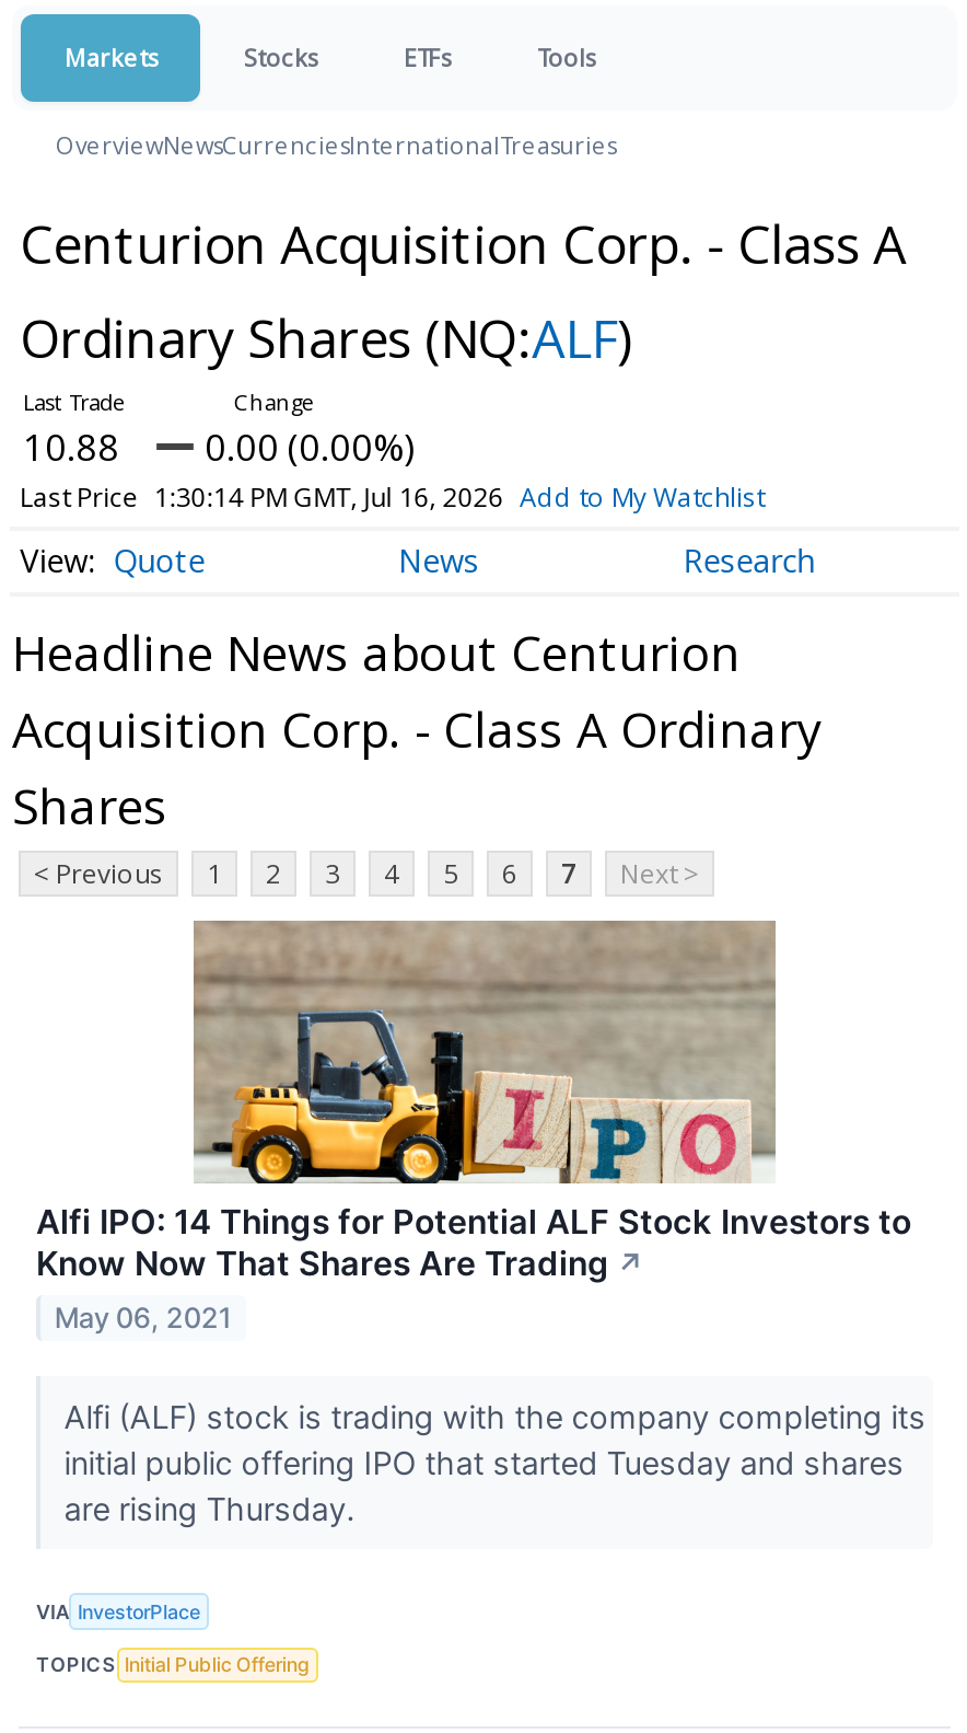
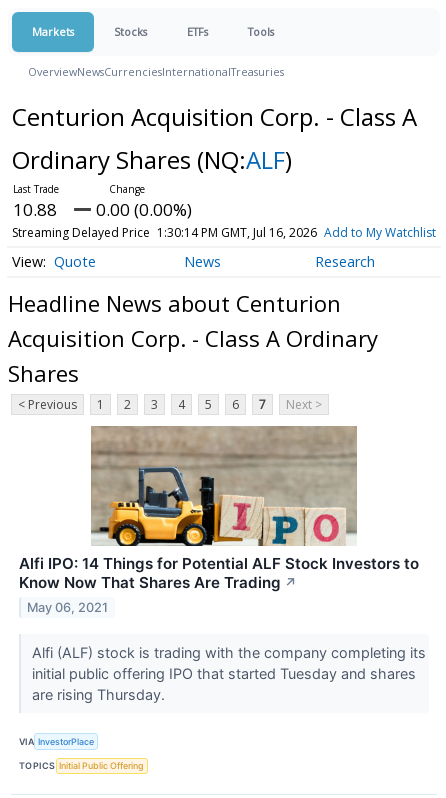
[20,478,765,516] Last Price 1:30:14 PM GMT, Jul 16, 2026 Add to My Watchlist -> [12,224,436,241] Streaming Delayed Price 1:30:14 PM GMT, Jul 16, 2026 Add to My Watchlist

